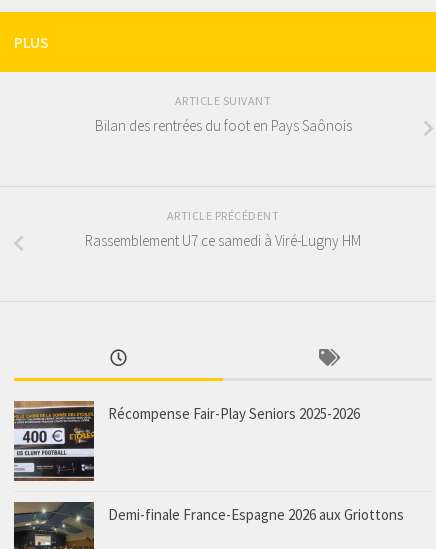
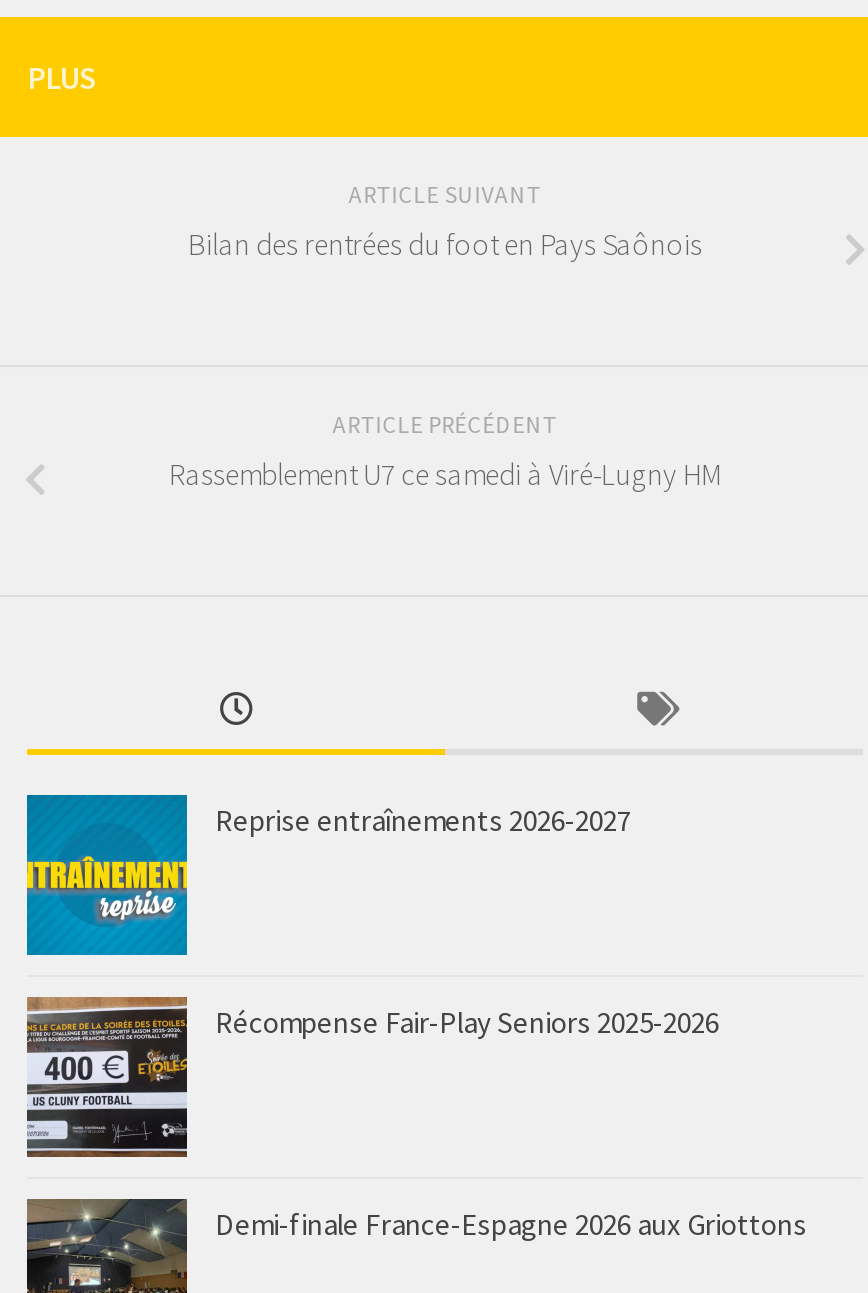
none -> [25,793,631,957] [image] | Reprise entraînements 2026-2027

